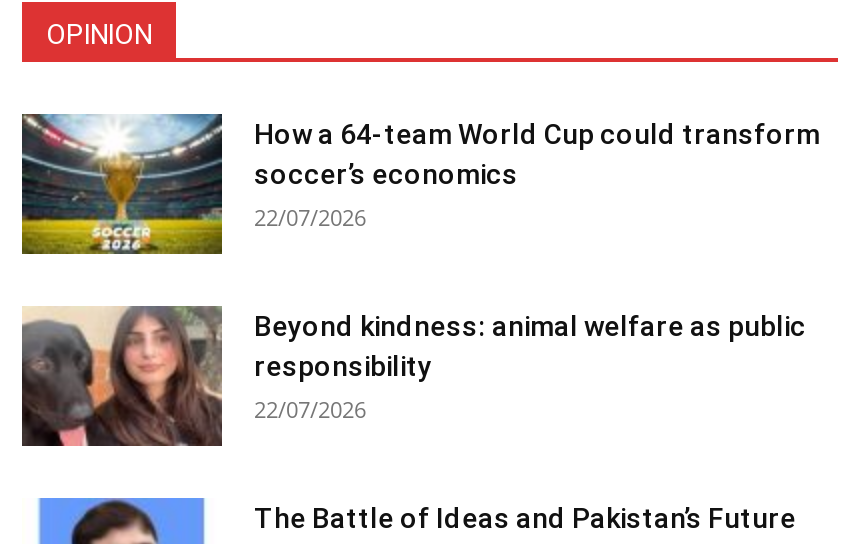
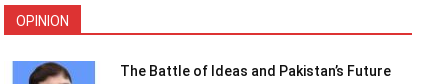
[20,112,820,424] [image] | How a 64-team World Cup could transform | soccer’s economics | 22/07/2026 | Beyond kindness: animal welfare as public | responsibility | 22/07/2026 -> none
[20,304,224,448] [image] -> none

